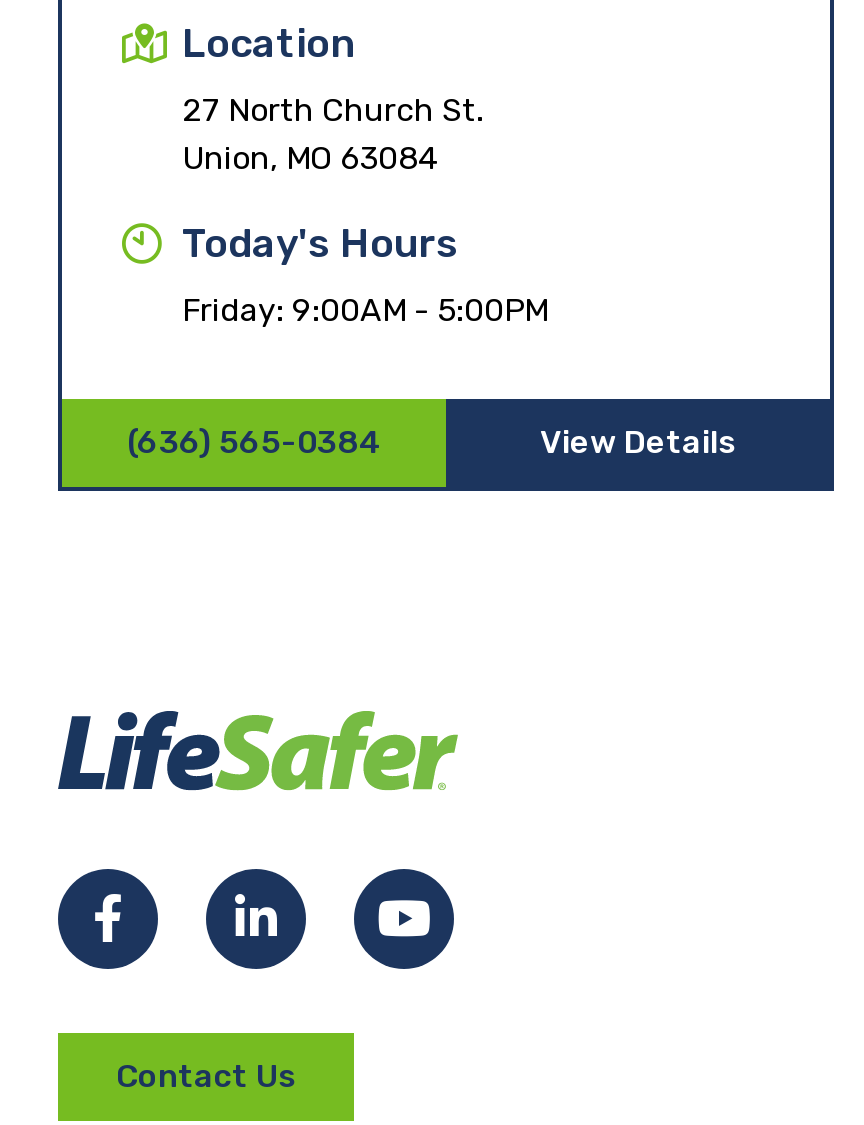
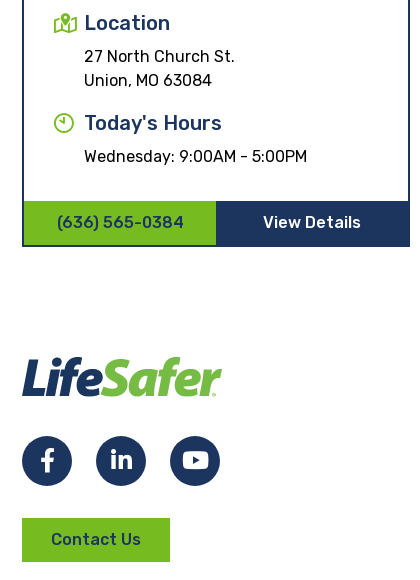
[182,290,548,328] Friday: 9:00AM - 5:00PM -> [84,146,307,165] Wednesday: 9:00AM - 5:00PM

